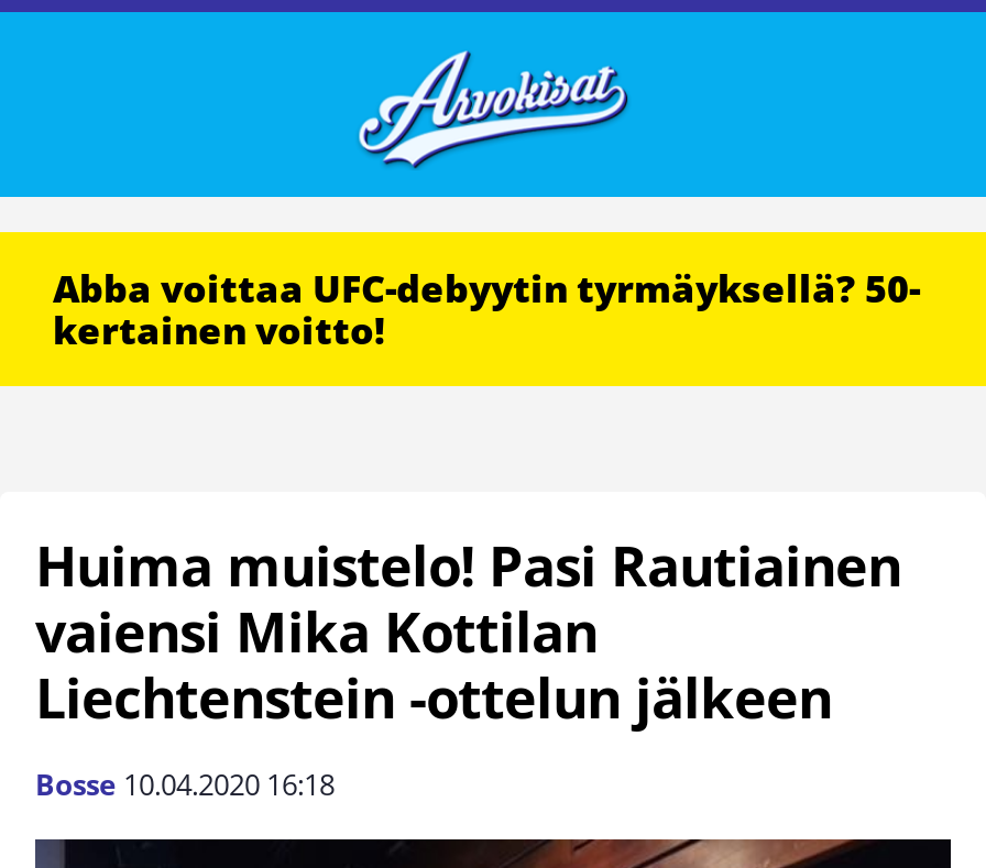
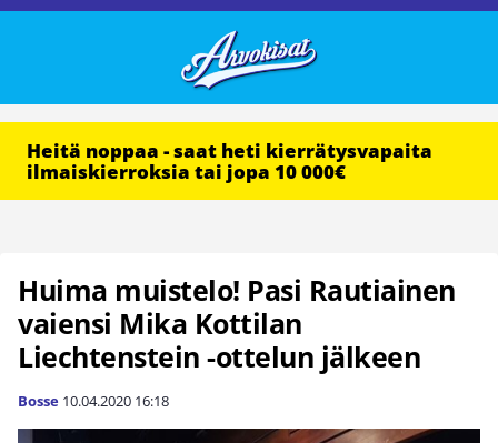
[53,263,920,355] Abba voittaa UFC-debyytin tyrmäyksellä? 50- | kertainen voitto! -> [27,138,432,184] Heitä noppaa - saat heti kierrätysvapaita | ilmaiskierroksia tai jopa 10 000€

